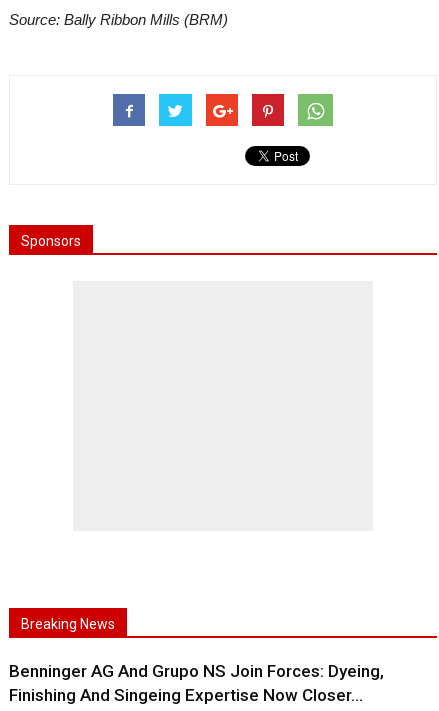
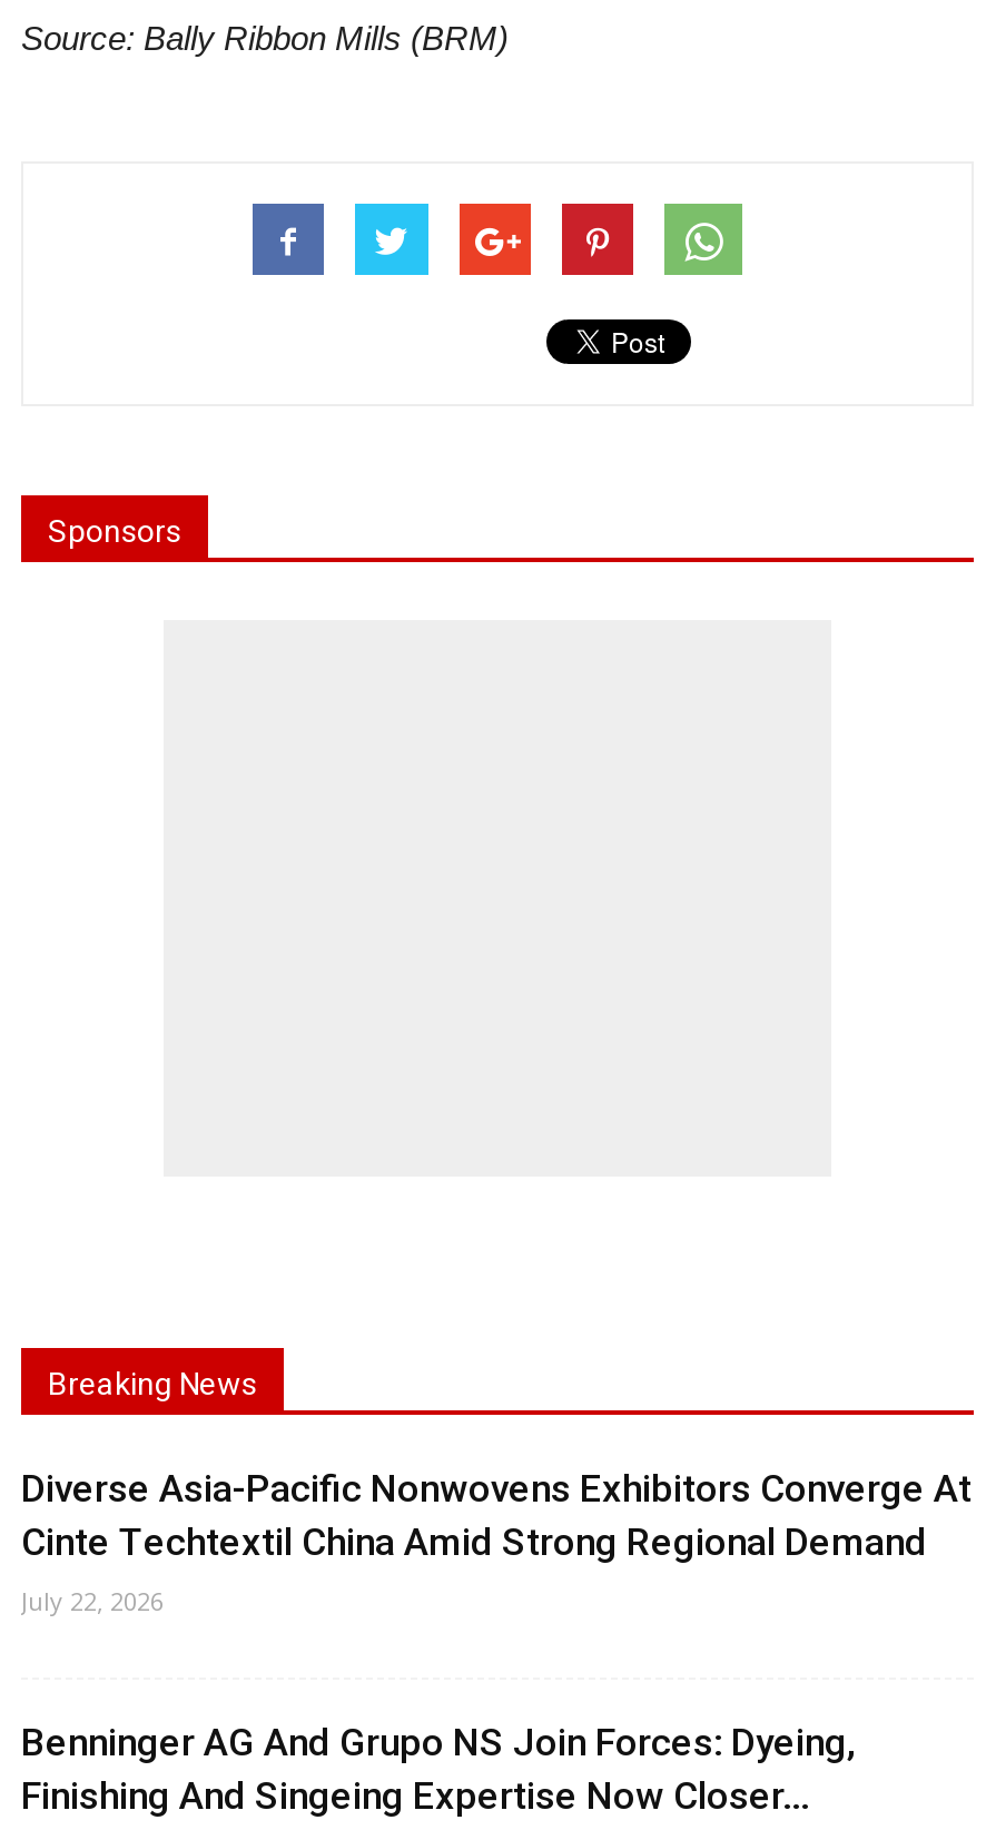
none -> [21,1466,972,1617] Diverse Asia-Pacific Nonwovens Exhibitors Converge At | Cinte Techtextil China Amid Strong Regional Demand | July 22, 2026

